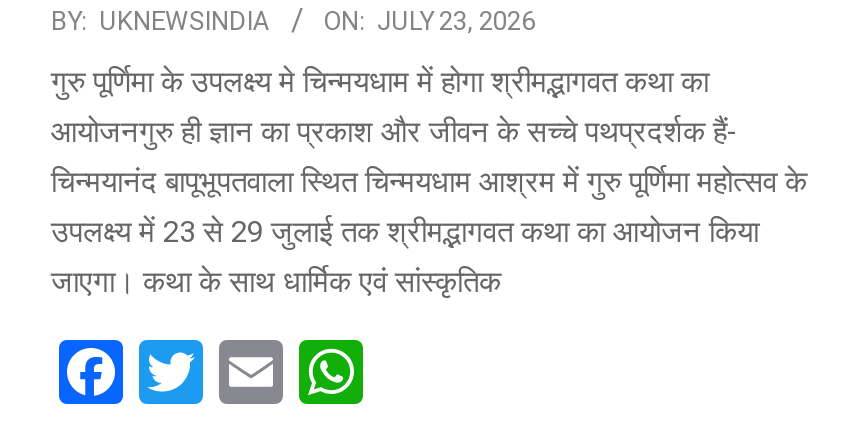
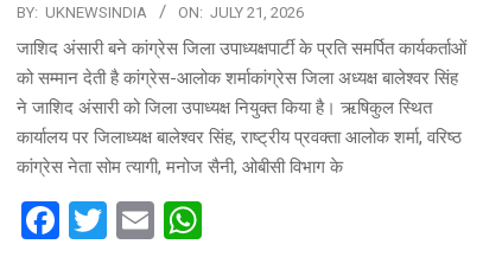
[51,5,535,35] BY: UKNEWSINDIA ON: JULY 23, 2026 -> [17,3,304,21] BY: UKNEWSINDIA ON: JULY 21, 2026
[51,63,807,299] गुरु पूर्णिमा के उपलक्ष्य मे चिन्मयधाम में होगा श्रीमद्भागवत कथा का | आयोजनगुरु ही ज्ञान का प्रकाश और जीवन के सच्चे पथप्रदर्शक हैं- | चिन्मयानंद बापूभूपतवाला स्थित चिन्मयधाम आश्रम में गुरु पूर्णिमा महोत्सव के | उपलक्ष्य में 23 से 29 जुलाई तक श्रीमद्भागवत कथा का आयोजन किया | जाएगा। कथा के साथ धार्मिक एवं सांस्कृतिक -> [17,38,466,177] जाशिद अंसारी बने कांग्रेस जिला उपाध्यक्षपार्टी के प्रति समर्पित कार्यकर्ताओं | को सम्मान देती है कांग्रेस-आलोक शर्माकांग्रेस जिला अध्यक्ष बालेश्वर सिंह | ने जाशिद अंसारी को जिला उपाध्यक्ष नियुक्त किया है। ऋषिकुल स्थित | कार्यालय पर जिलाध्यक्ष बालेश्वर सिंह, राष्ट्रीय प्रवक्ता आलोक शर्मा, वरिष्ठ | कांग्रेस नेता सोम त्यागी, मनोज सैनी, ओबीसी विभाग के

